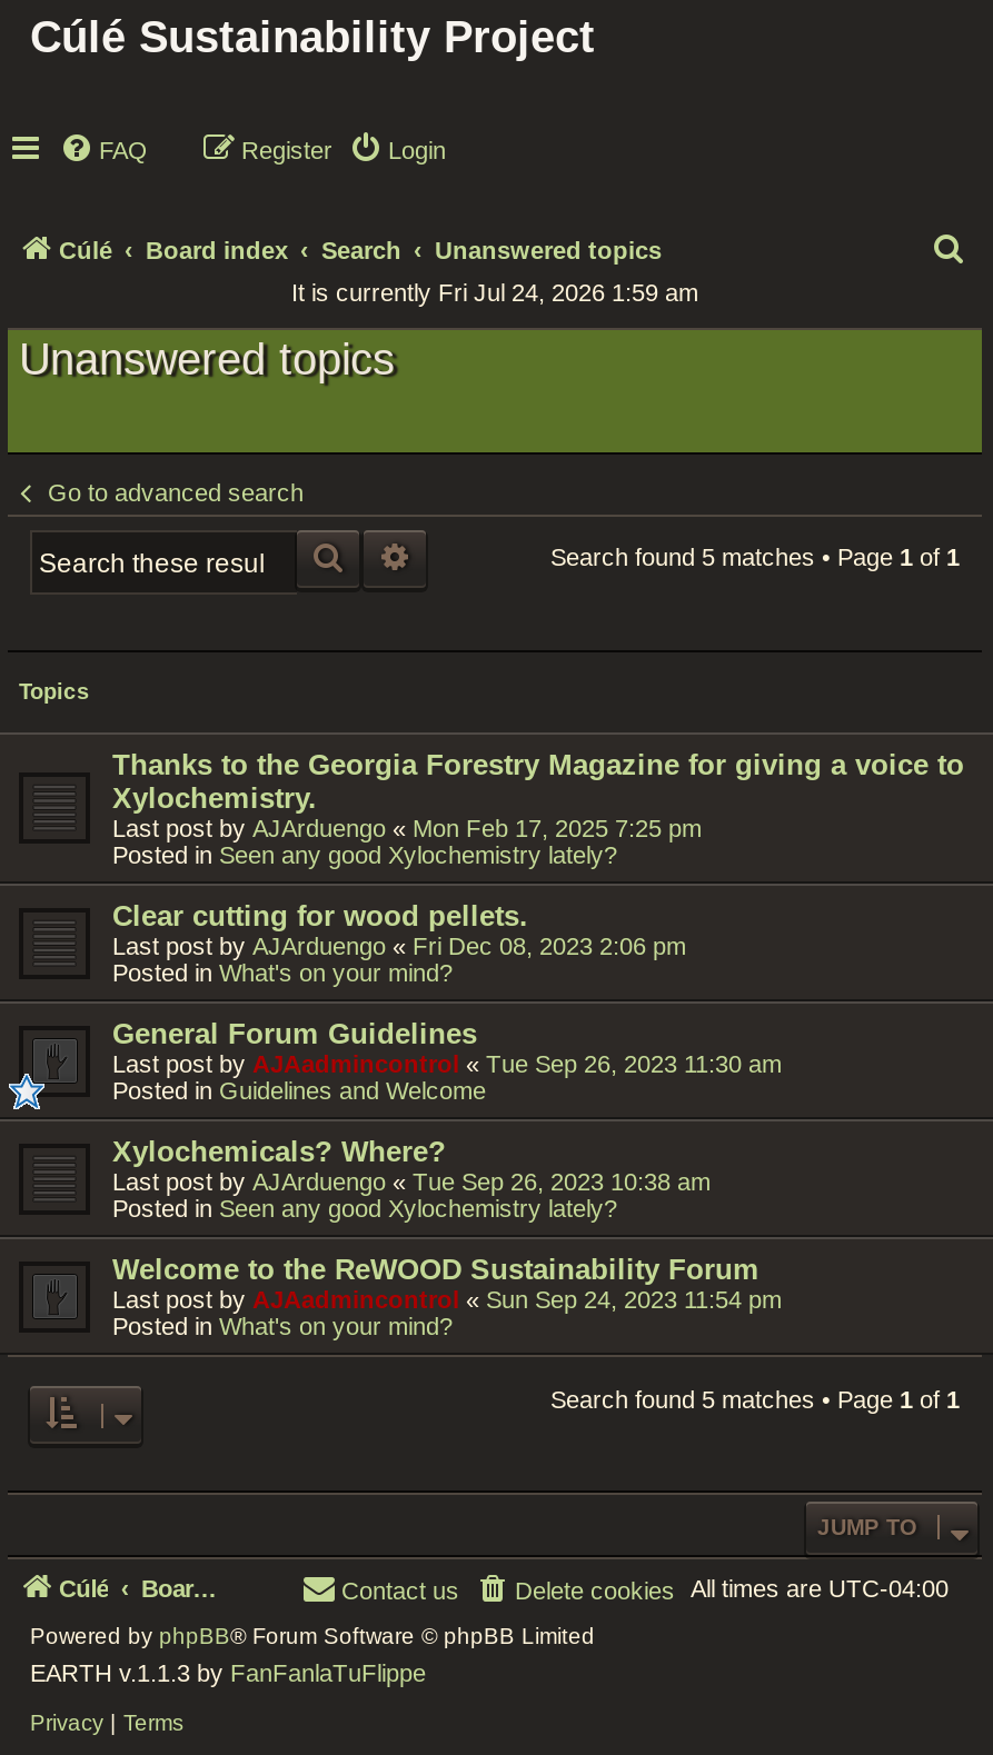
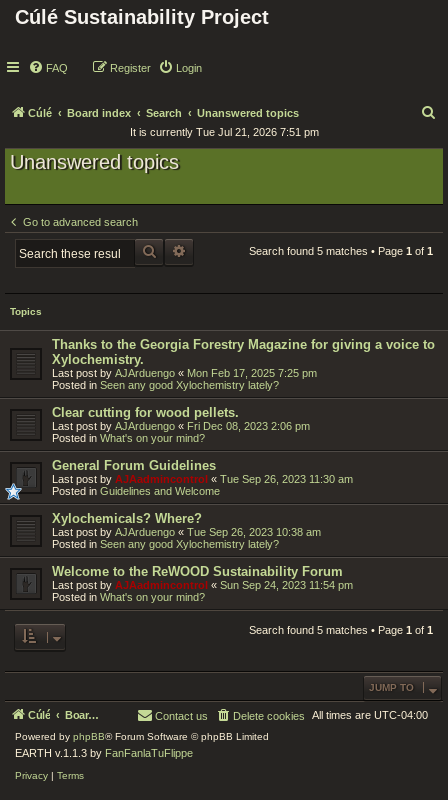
[291,279,698,306] It is currently Fri Jul 24, 2026 1:59 am -> [129,126,318,138] It is currently Tue Jul 21, 2026 7:51 pm

